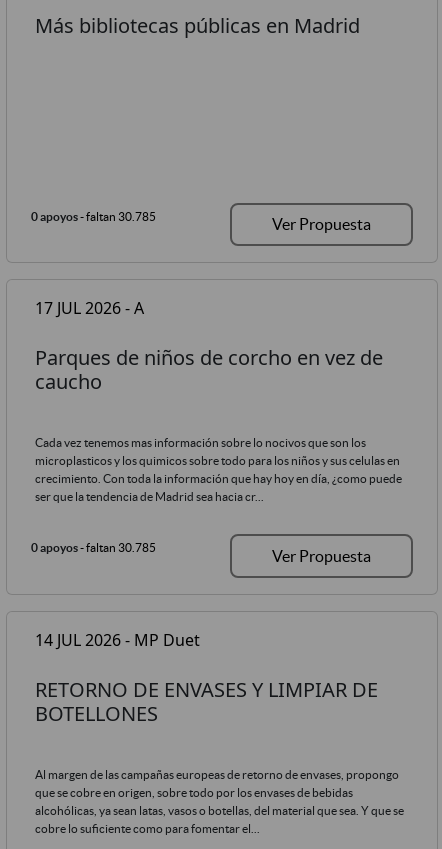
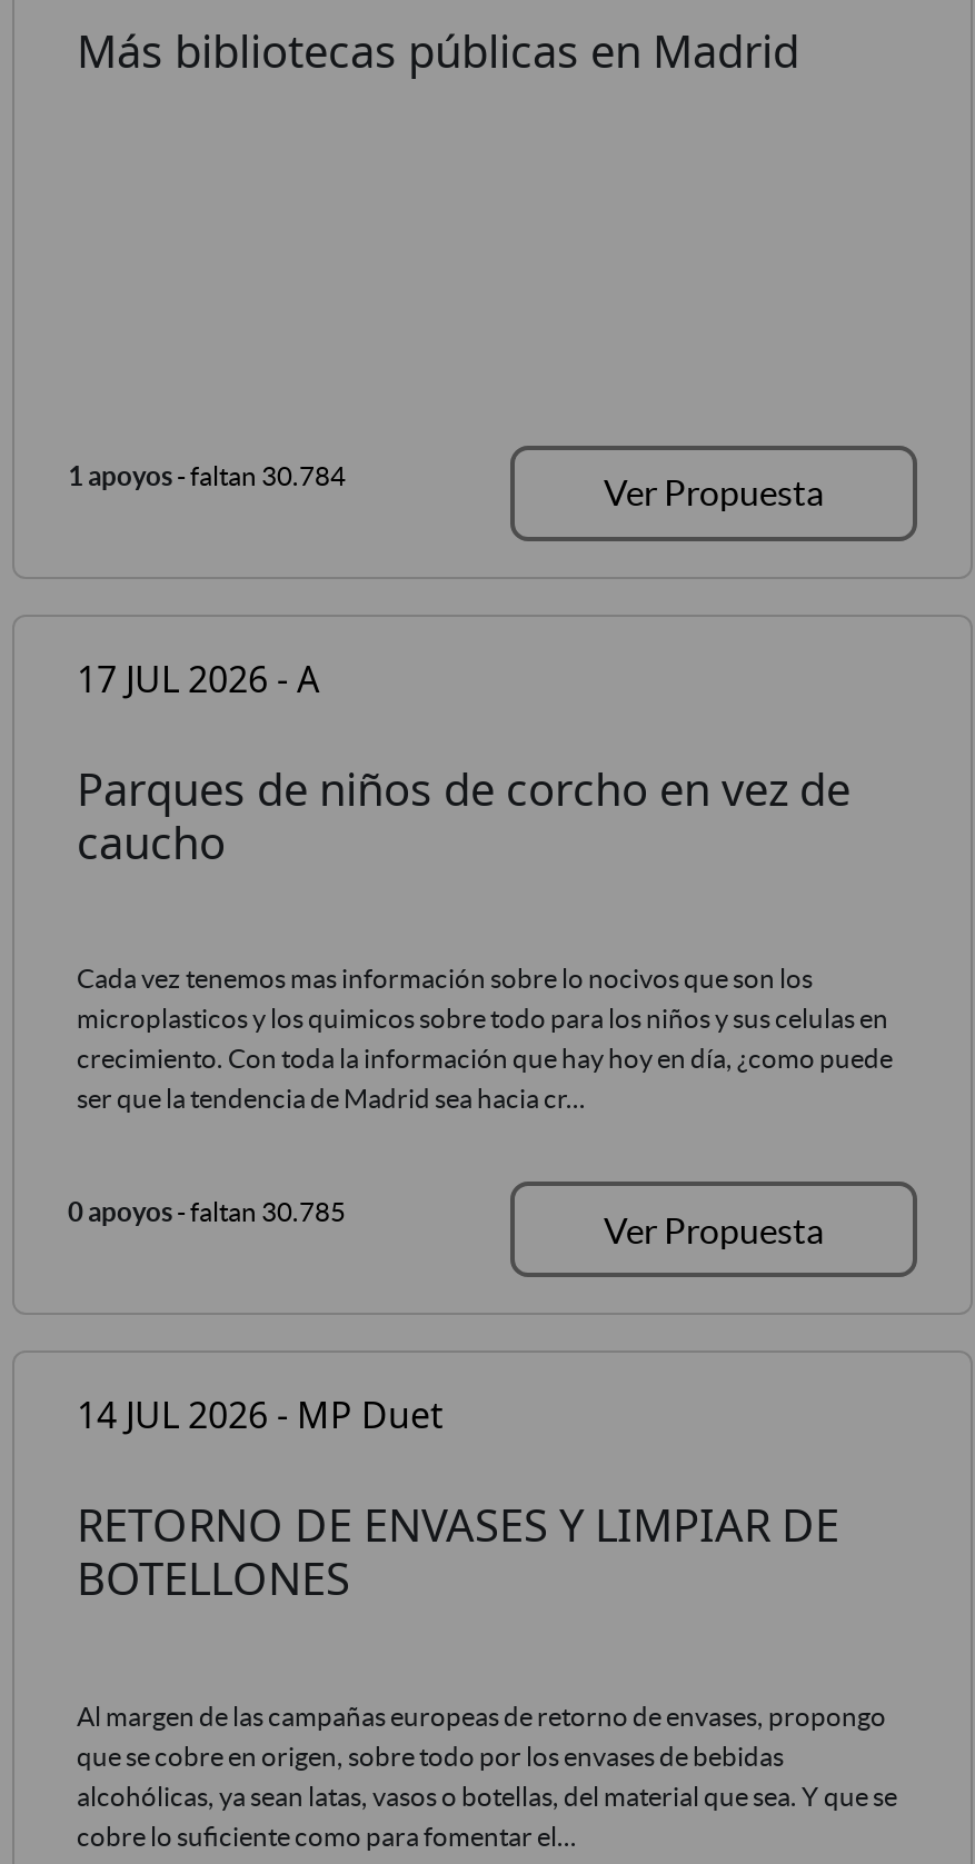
[31,210,156,223] 0 apoyos - faltan 30.785 -> [68,460,346,489] 1 apoyos - faltan 30.784

